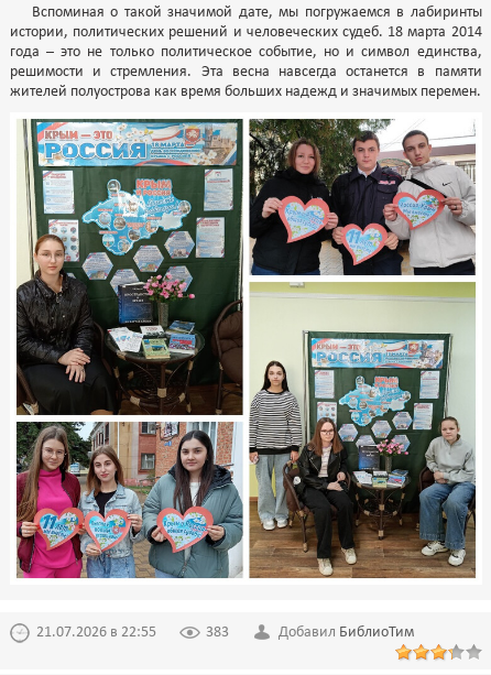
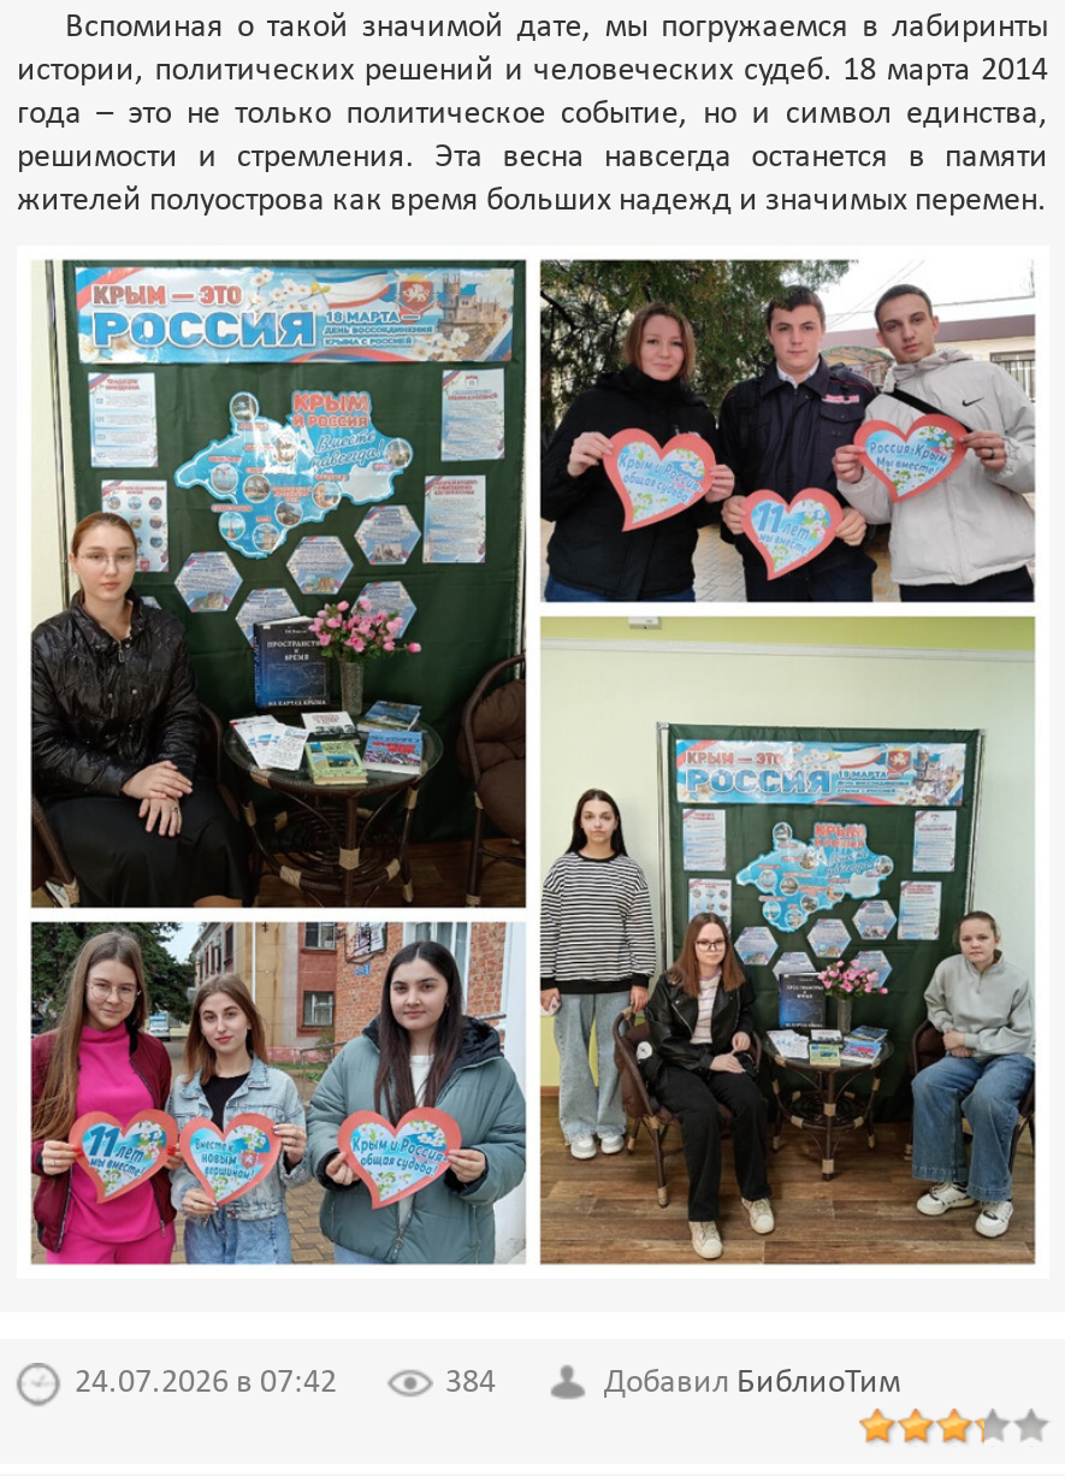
[36,624,156,640] 21.07.2026 в 22:55 -> [75,1364,337,1400] 24.07.2026 в 07:42
[206,624,229,640] 383 -> [445,1364,496,1400] 384

